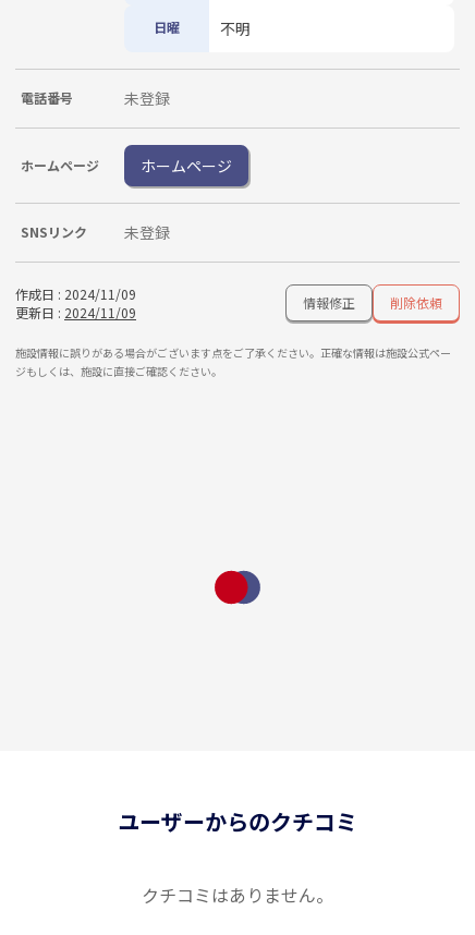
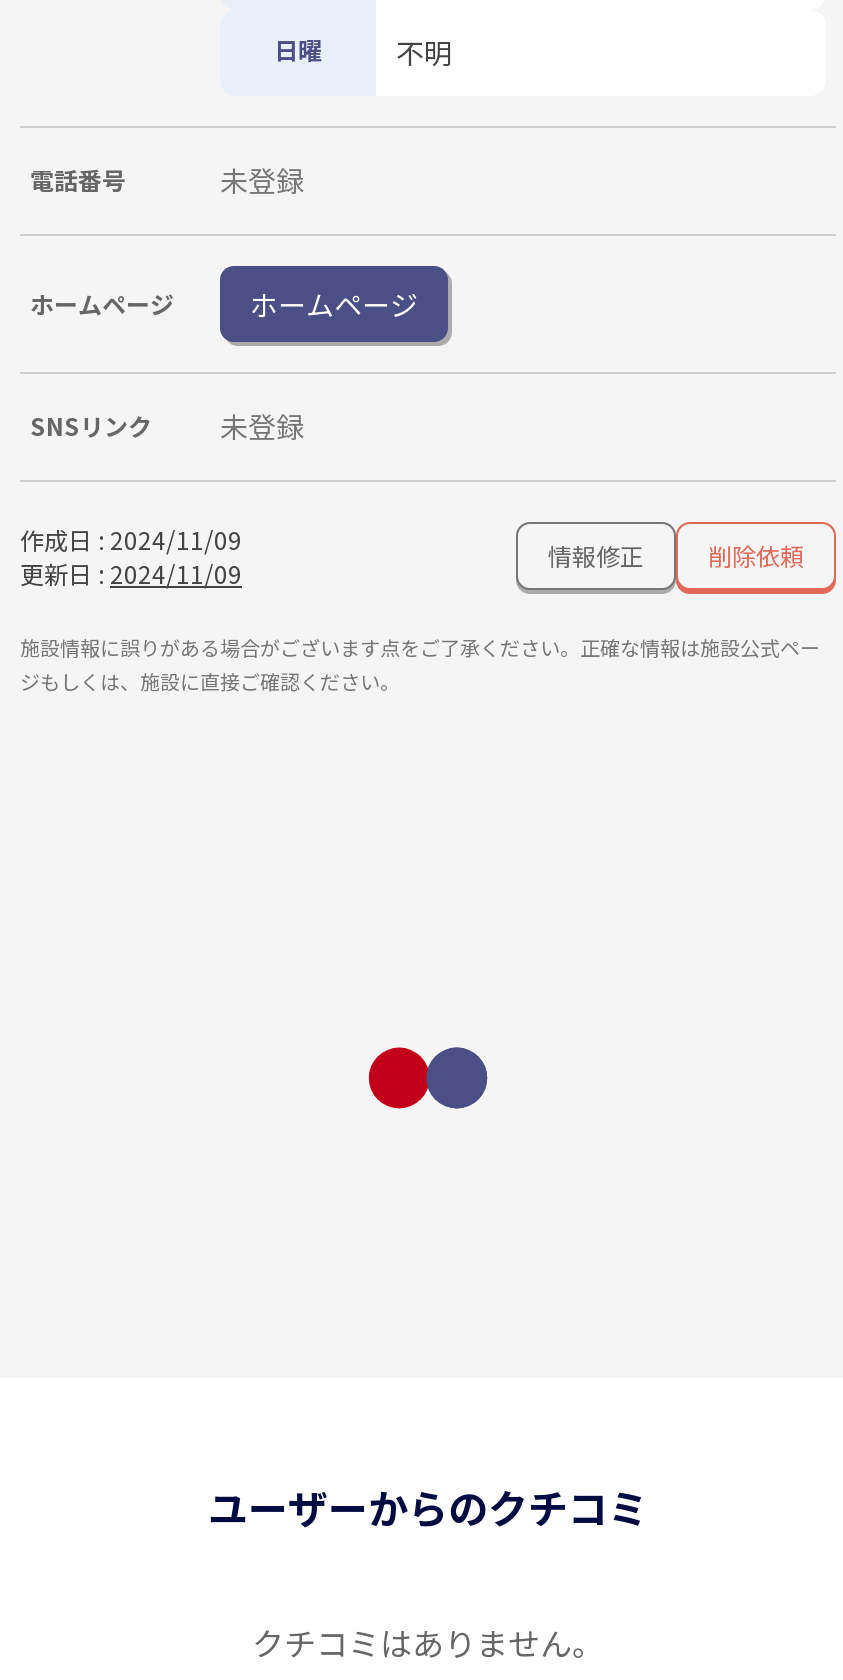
[205,570,270,605] [image] -> [366,1044,490,1110] [image]

